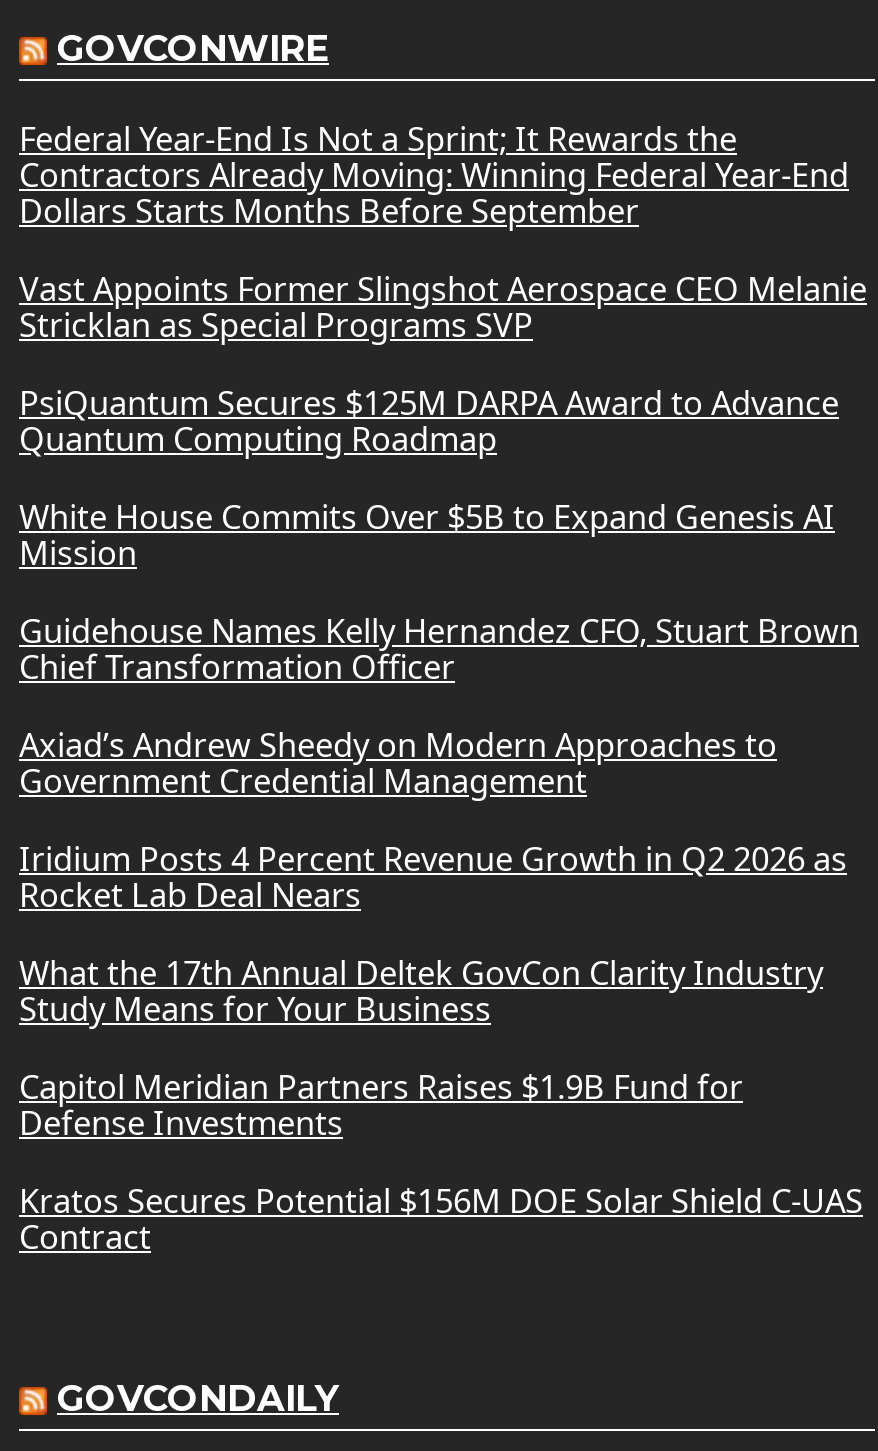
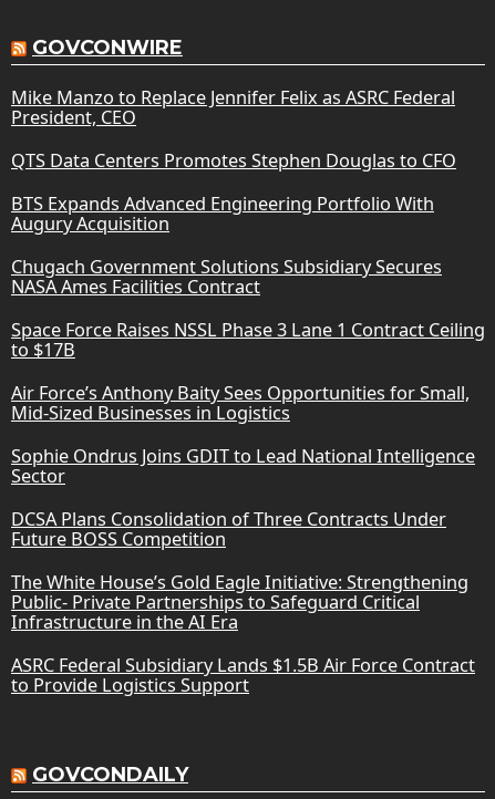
[19,117,849,233] Federal Year-End Is Not a Sprint; It Rewards the | Contractors Already Moving: Winning Federal Year-End | Dollars Starts Months Before September -> [11,85,455,129] Mike Manzo to Replace Jennifer Felix as ASRC Federal | President, CEO
[19,267,867,347] Vast Appoints Former Slingshot Aerospace CEO Melanie | Stricklan as Special Programs SVP -> [11,148,456,173] QTS Data Centers Promotes Stephen Douglas to CFO
[19,381,839,461] PsiQuantum Secures $125M DARPA Award to Advance | Quantum Computing Roadmap -> [11,191,434,236] BTS Expands Advanced Engineering Portfolio With | Augury Acquisition
[19,495,835,575] White House Commits Over $5B to Expand Genesis AI | Mission -> [11,254,442,299] Chugach Government Solutions Subsidiary Secures | NASA Ames Facilities Contract
[19,609,859,689] Guidehouse Names Kelly Hernandez CFO, Stuart Brown | Chief Transformation Officer -> [11,317,485,362] Space Force Raises NSSL Phase 3 Lane 1 Contract Ceiling | to $17B
[19,723,777,803] Axiad’s Andrew Sheedy on Modern Approaches to | Government Credential Management -> [11,381,470,425] Air Force’s Anthony Baity Sees Opportunities for Small, | Mid-Sized Businesses in Logistics
[19,837,847,917] Iridium Posts 4 Percent Revenue Growth in Q2 2026 as | Rocket Lab Deal Nears -> [11,444,475,488] Sophie Ondrus Joins GDIT to Lead National Intelligence | Sector
[19,951,823,1031] What the 17th Annual Deltek GovCon Clarity Industry | Study Means for Your Business -> [11,507,446,551] DCSA Plans Consolidation of Three Contracts Under | Future BOSS Competition
[19,1065,743,1145] Capitol Meridian Partners Raises $1.9B Fund for | Defense Investments -> [11,570,468,634] The White House’s Gold Eagle Initiative: Strengthening | Public- Private Partnerships to Safeguard Critical | Infrastructure in the AI Era
[19,1179,863,1259] Kratos Secures Potential $156M DOE Solar Shield C-UAS | Contract -> [11,653,475,697] ASRC Federal Subsidiary Lands $1.5B Air Force Contract | to Provide Logistics Support

